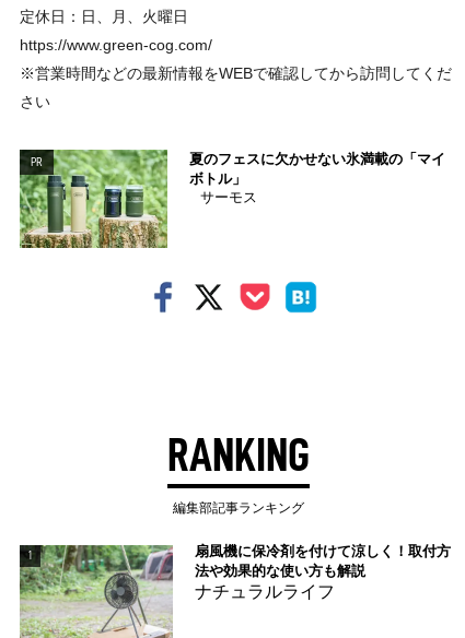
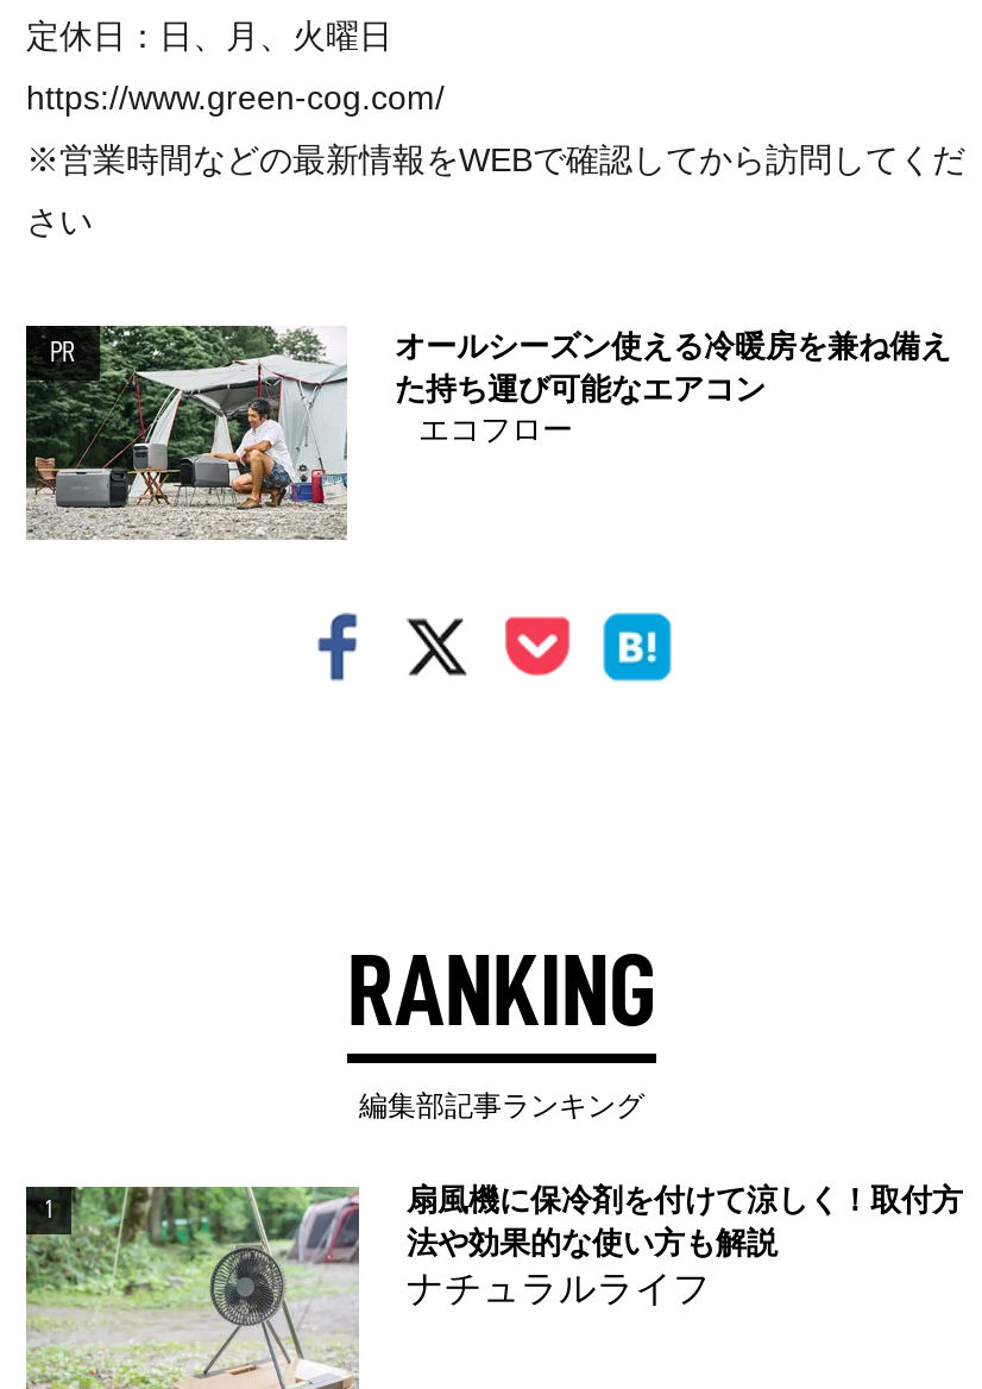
[19,149,445,248] [image] | 夏のフェスに欠かせない氷満載の「マイ | ボトル」 | サーモス -> [24,323,951,540] [image] | オールシーズン使える冷暖房を兼ね備え | た持ち運び可能なエアコン | エコフロー

